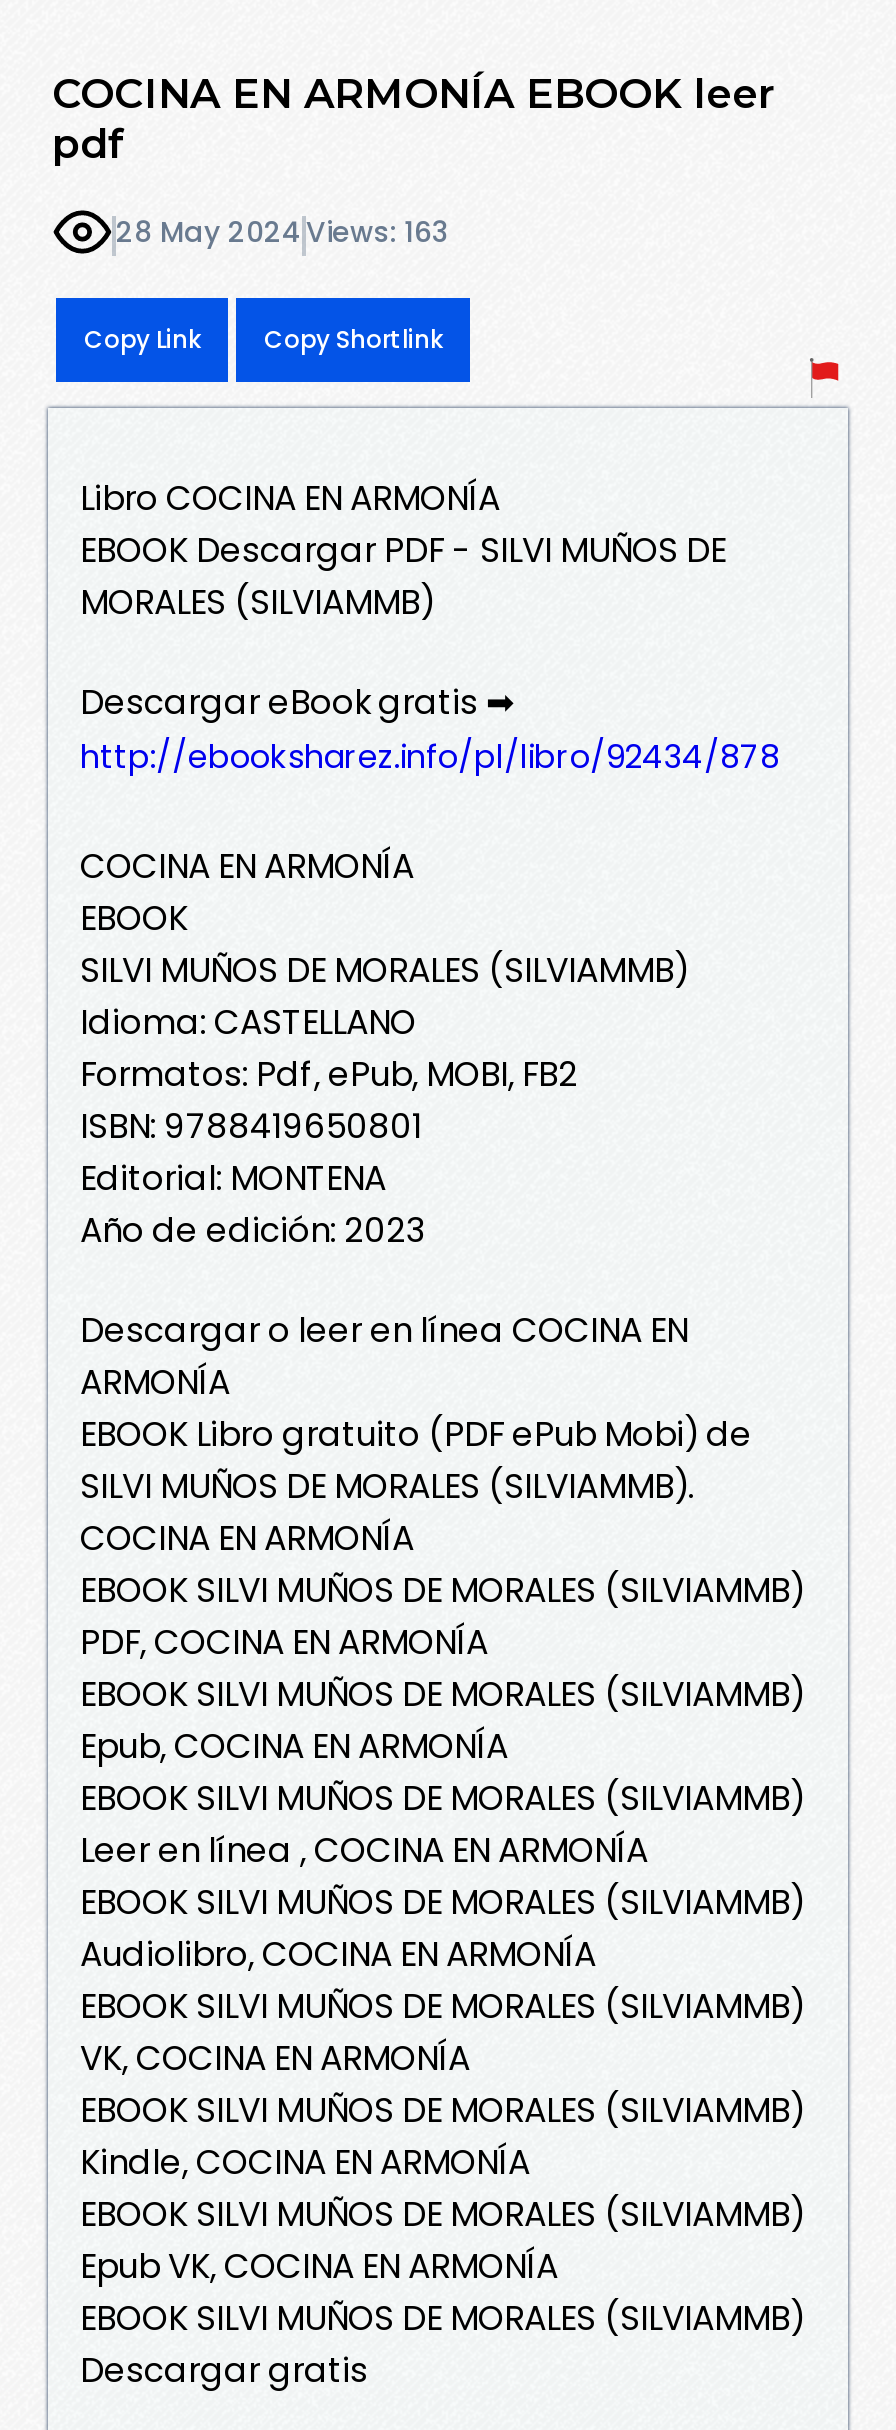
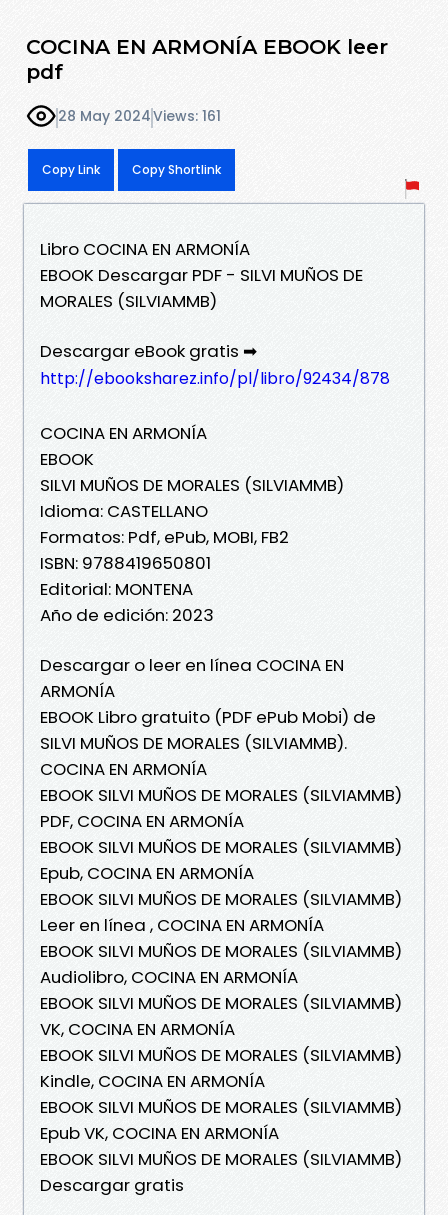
[116,213,450,253] 28 May 2024 Views: 163 -> [58,106,221,126] 28 May 2024 Views: 161

